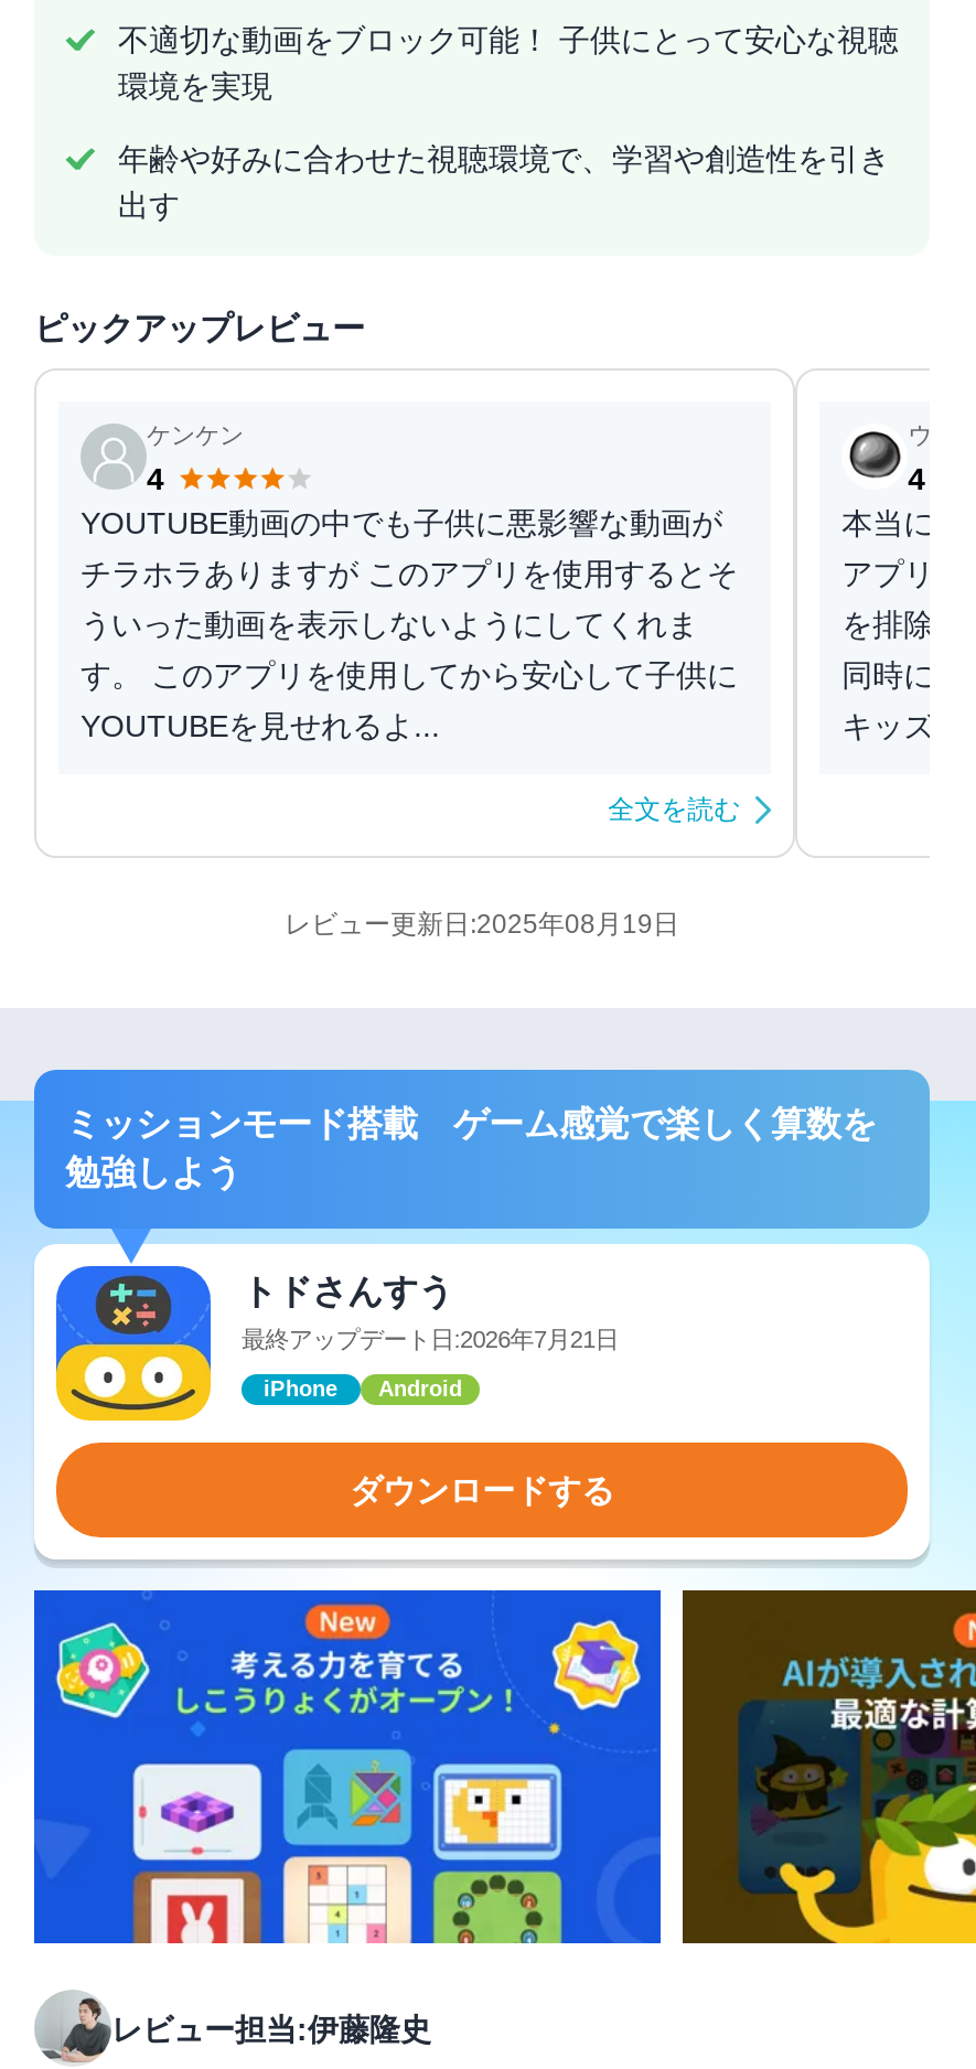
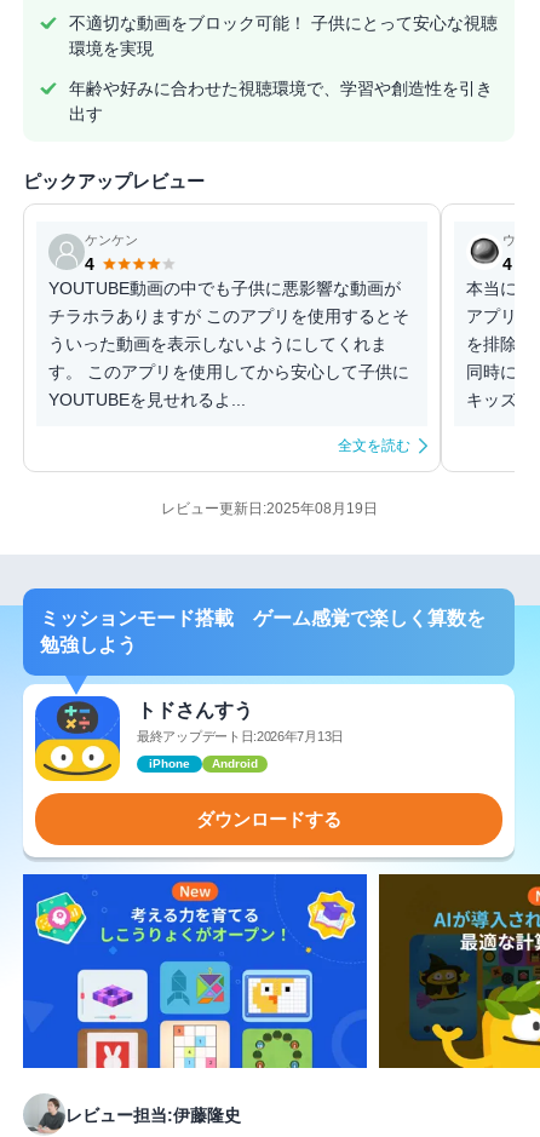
[242,1326,619,1352] 最終アップデート日:2026年7月21日 -> [137,729,344,744] 最終アップデート日:2026年7月13日

